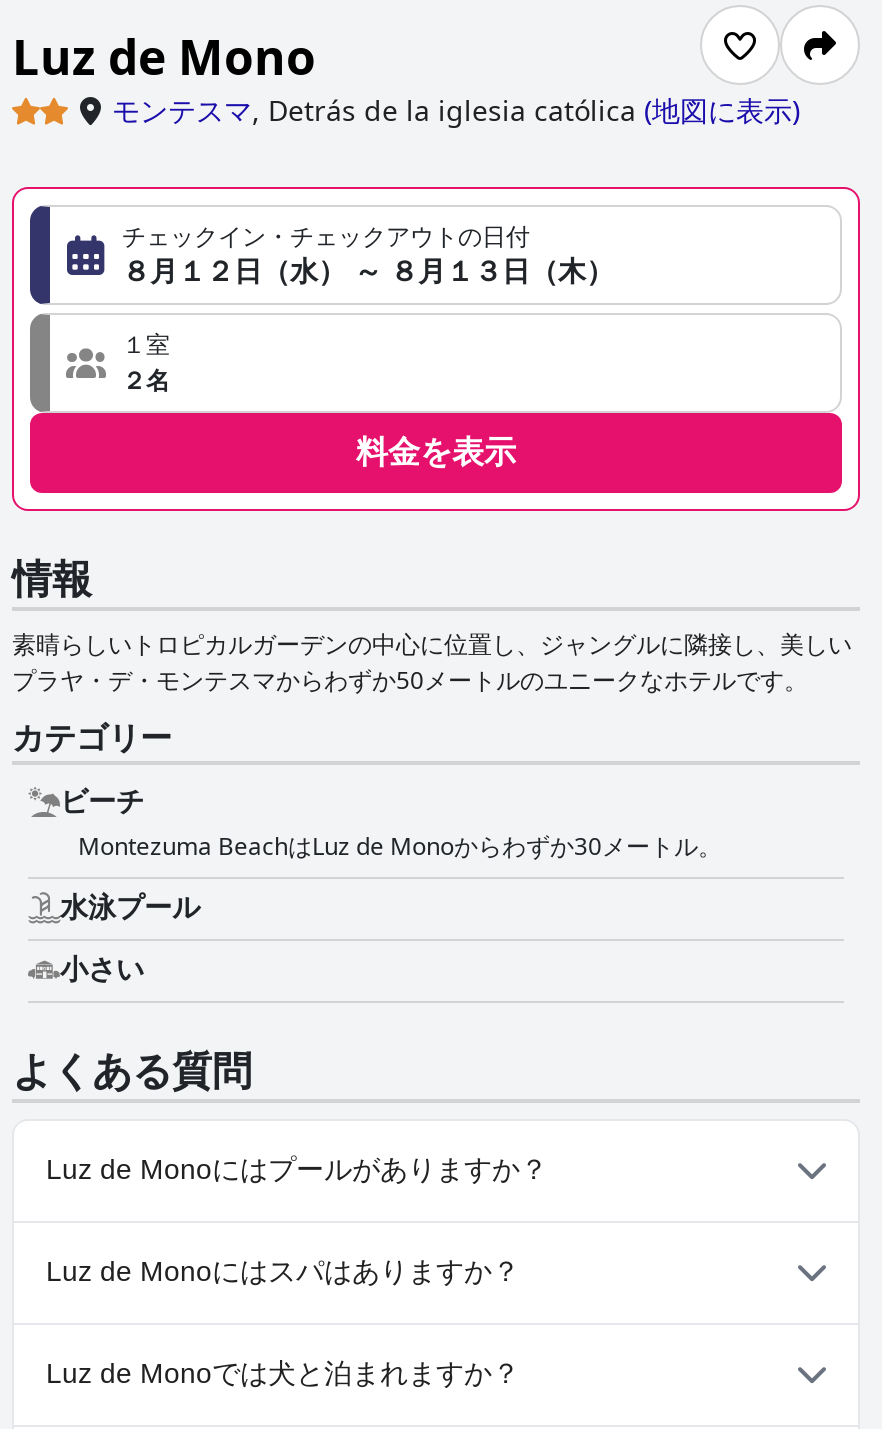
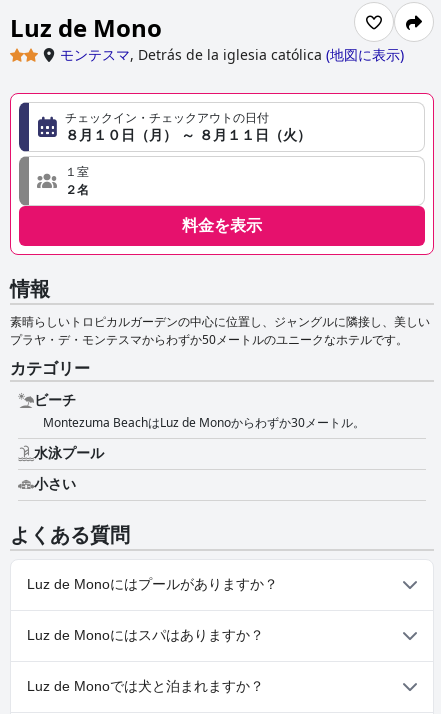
[122,251,614,289] ８月１２日（水） ～ ８月１３日（木） -> [65,125,311,144] ８月１０日（月） ～ ８月１１日（火）

